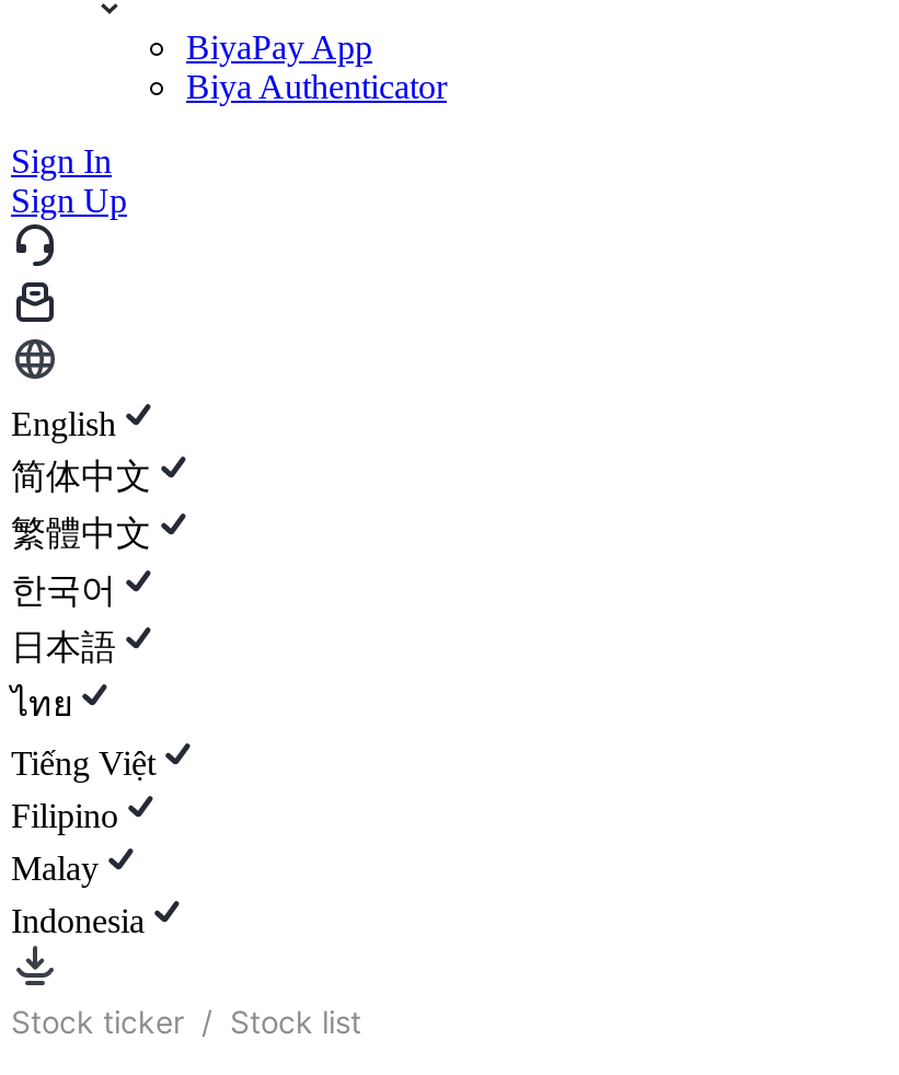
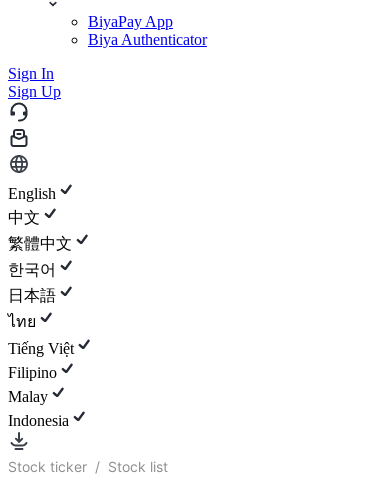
[11,458,151,495] 简体中文 -> [8,209,40,226] 中文

